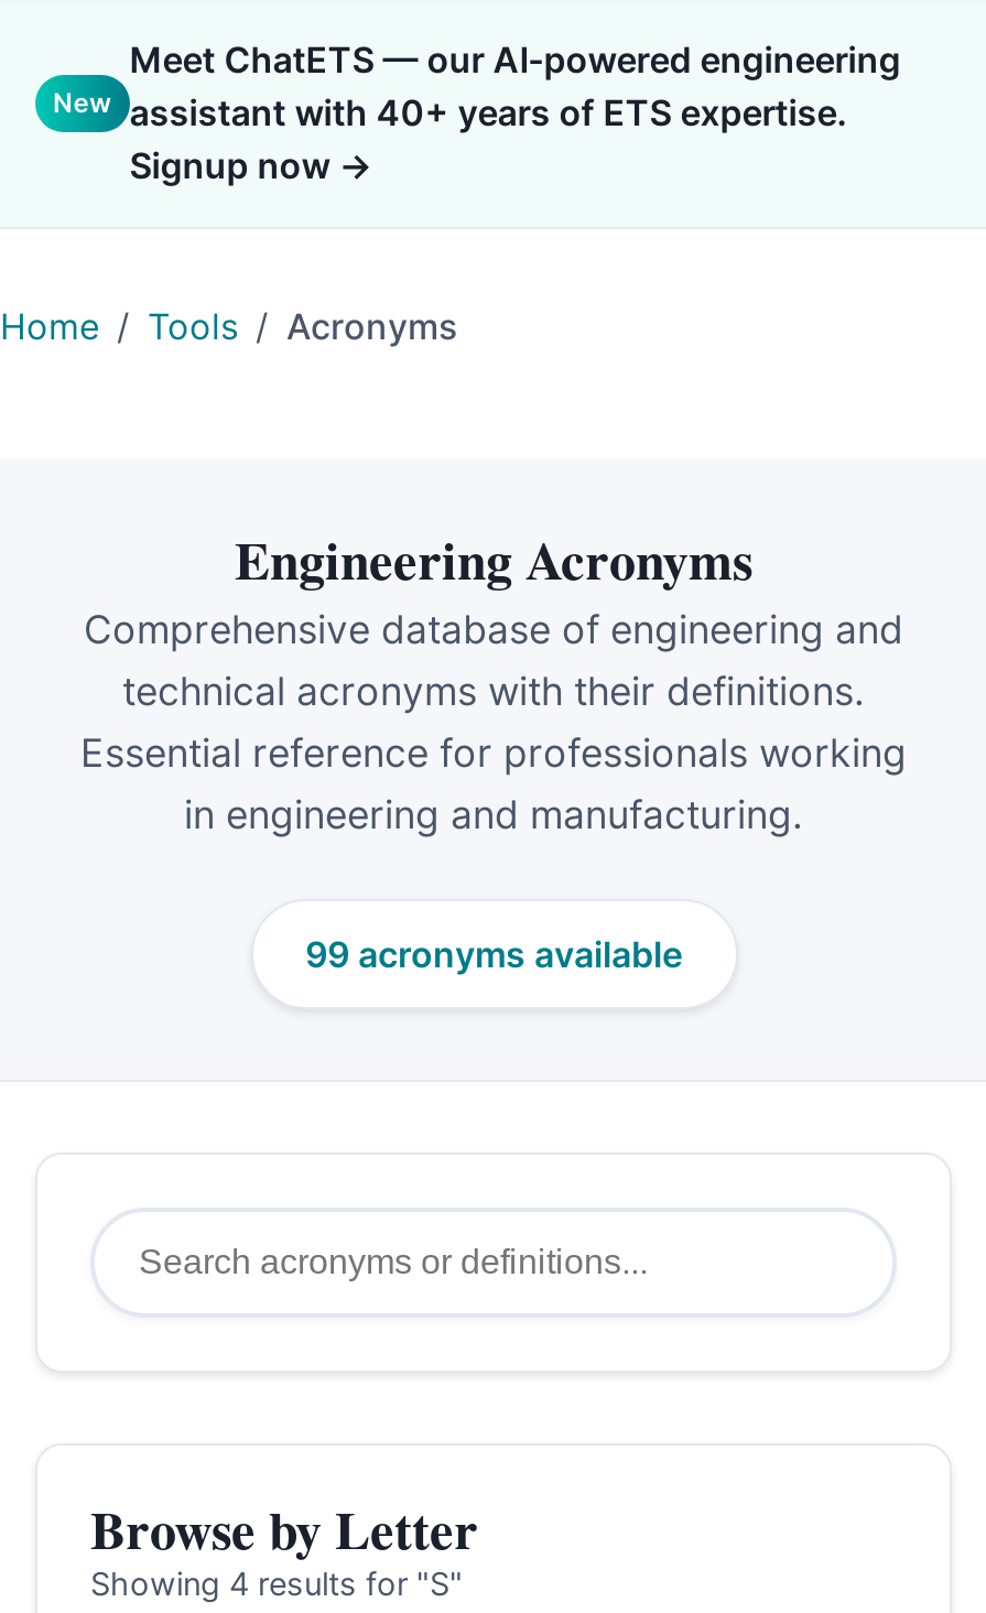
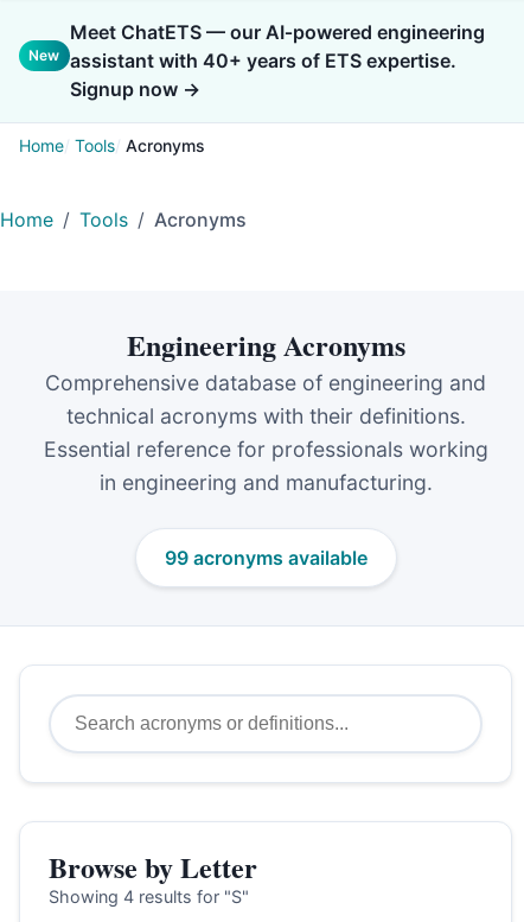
none -> [19,135,205,155] Home Tools Acronyms

